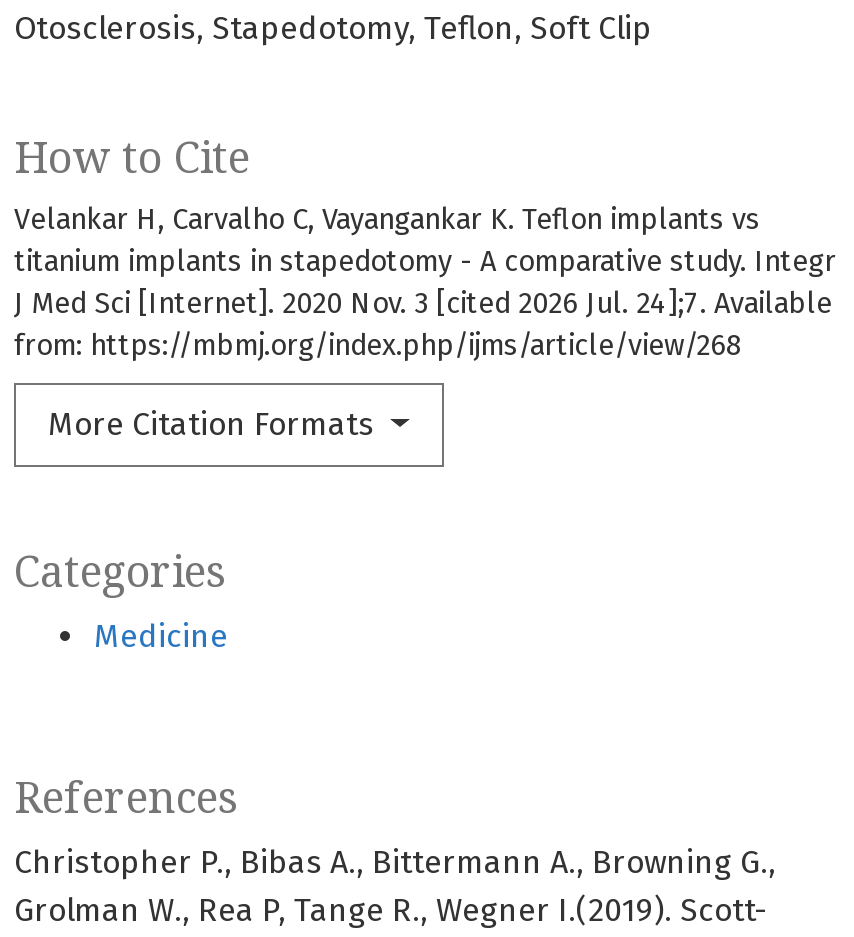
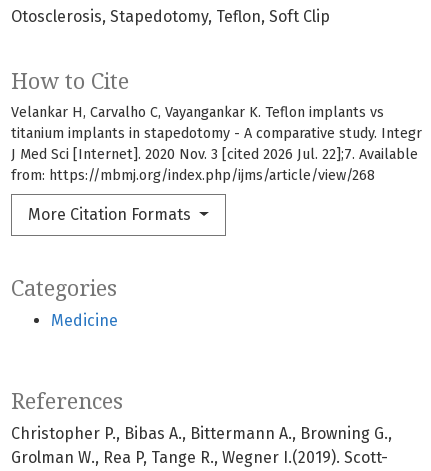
[14,288,832,322] J Med Sci [Internet]. 2020 Nov. 3 [cited 2026 Jul. 24];7. Available -> [11,146,418,163] J Med Sci [Internet]. 2020 Nov. 3 [cited 2026 Jul. 22];7. Available

